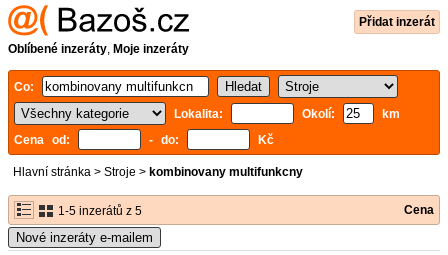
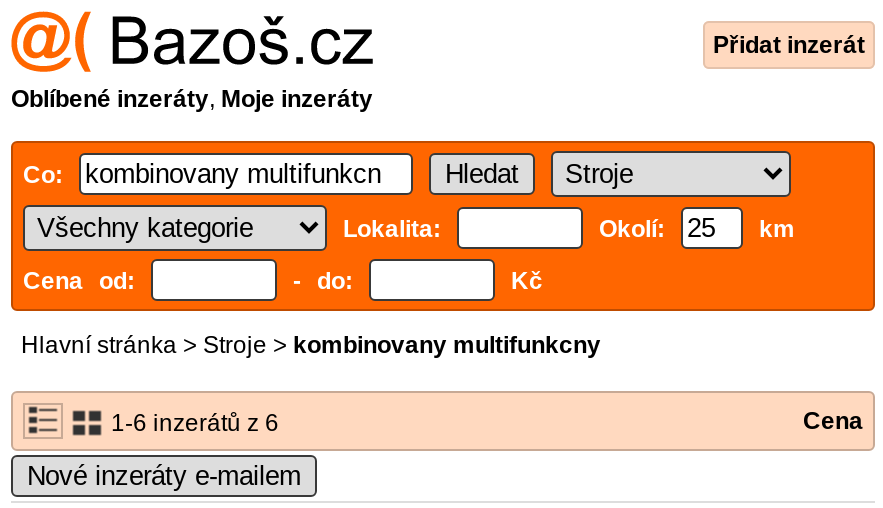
[55,204,142,218] 1-5 inzerátů z 5 -> [105,409,279,437] 1-6 inzerátů z 6

